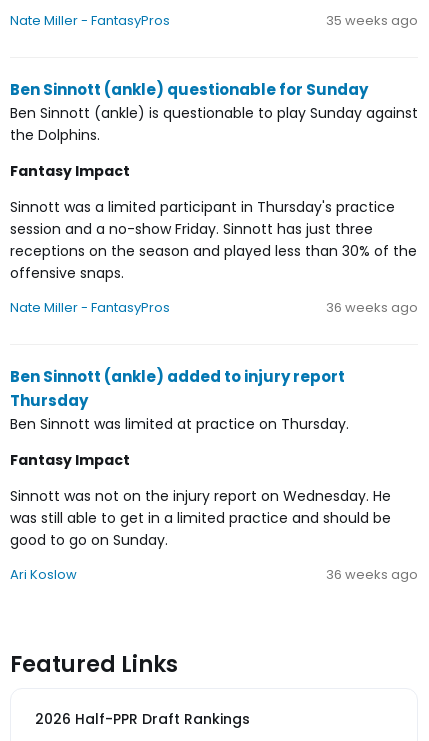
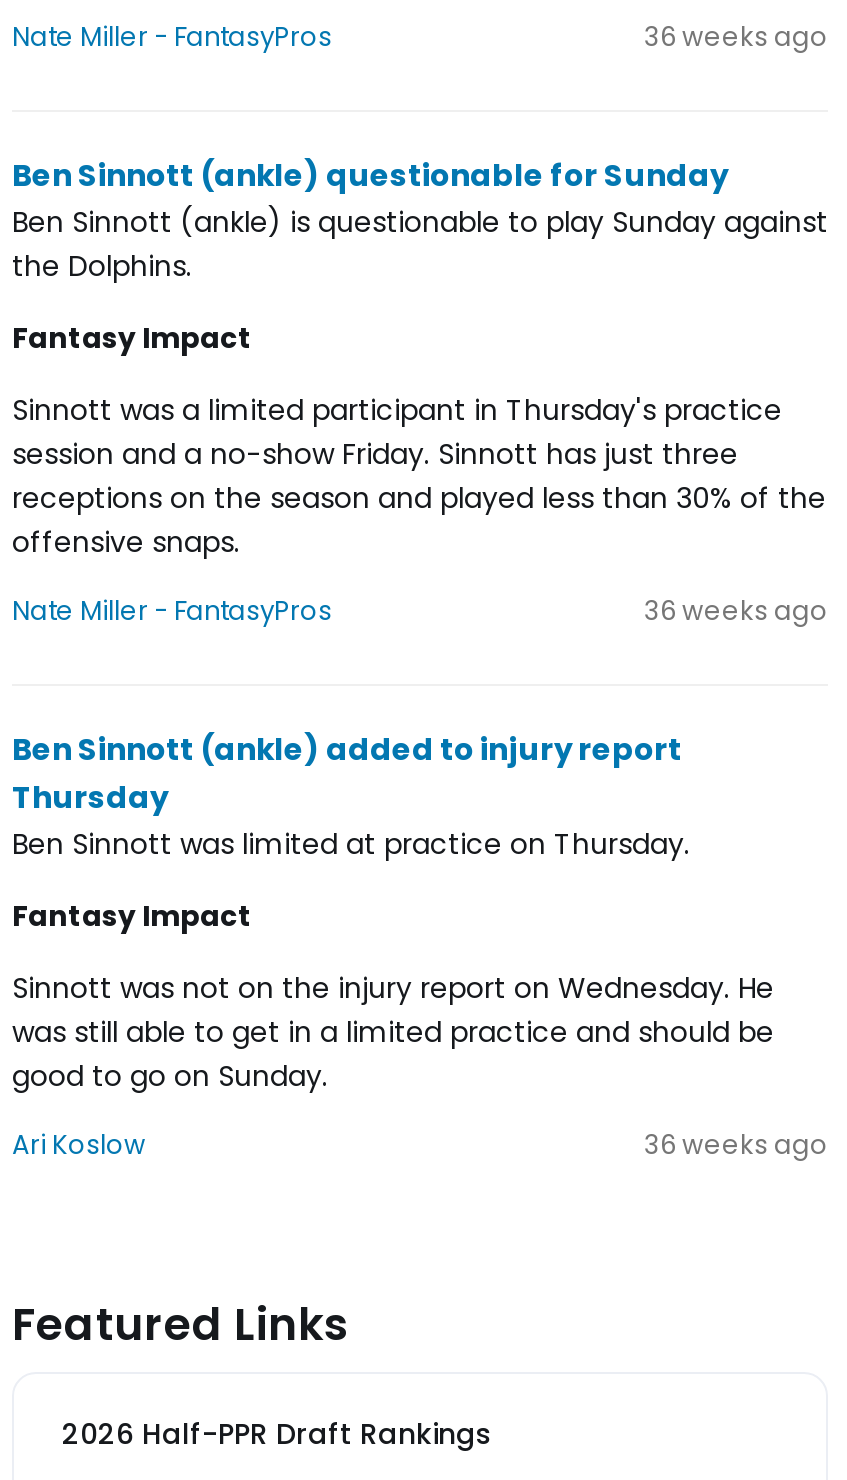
[326,11,418,30] 35 weeks ago -> [644,19,828,57] 36 weeks ago

